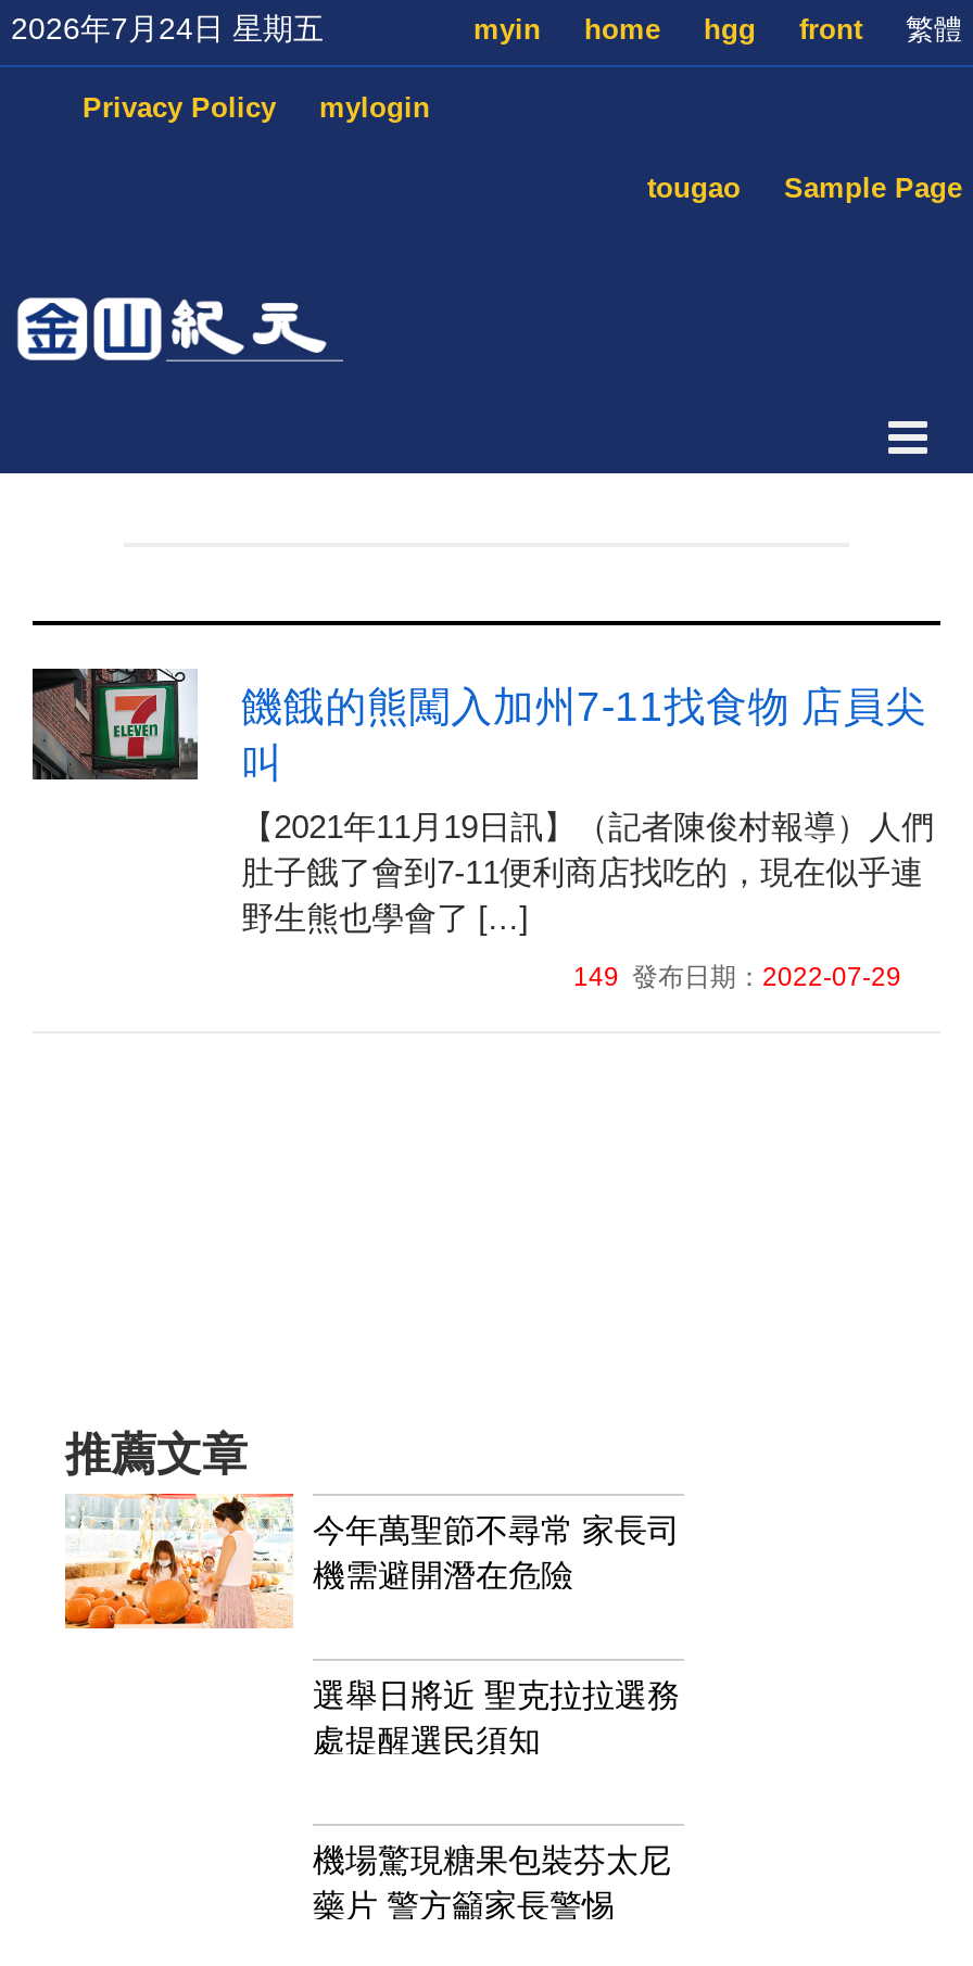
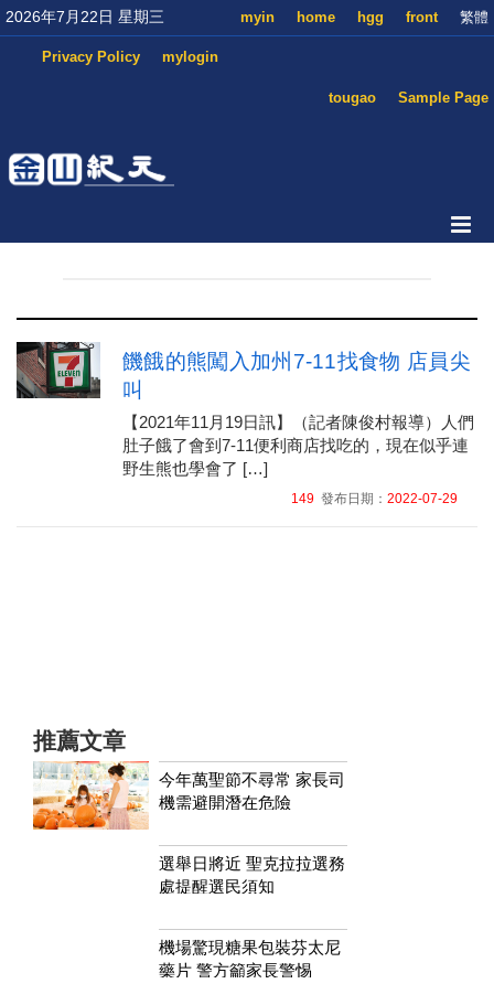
[11,11,324,46] 2026年7月24日 星期五 -> [6,8,164,25] 2026年7月22日 星期三

